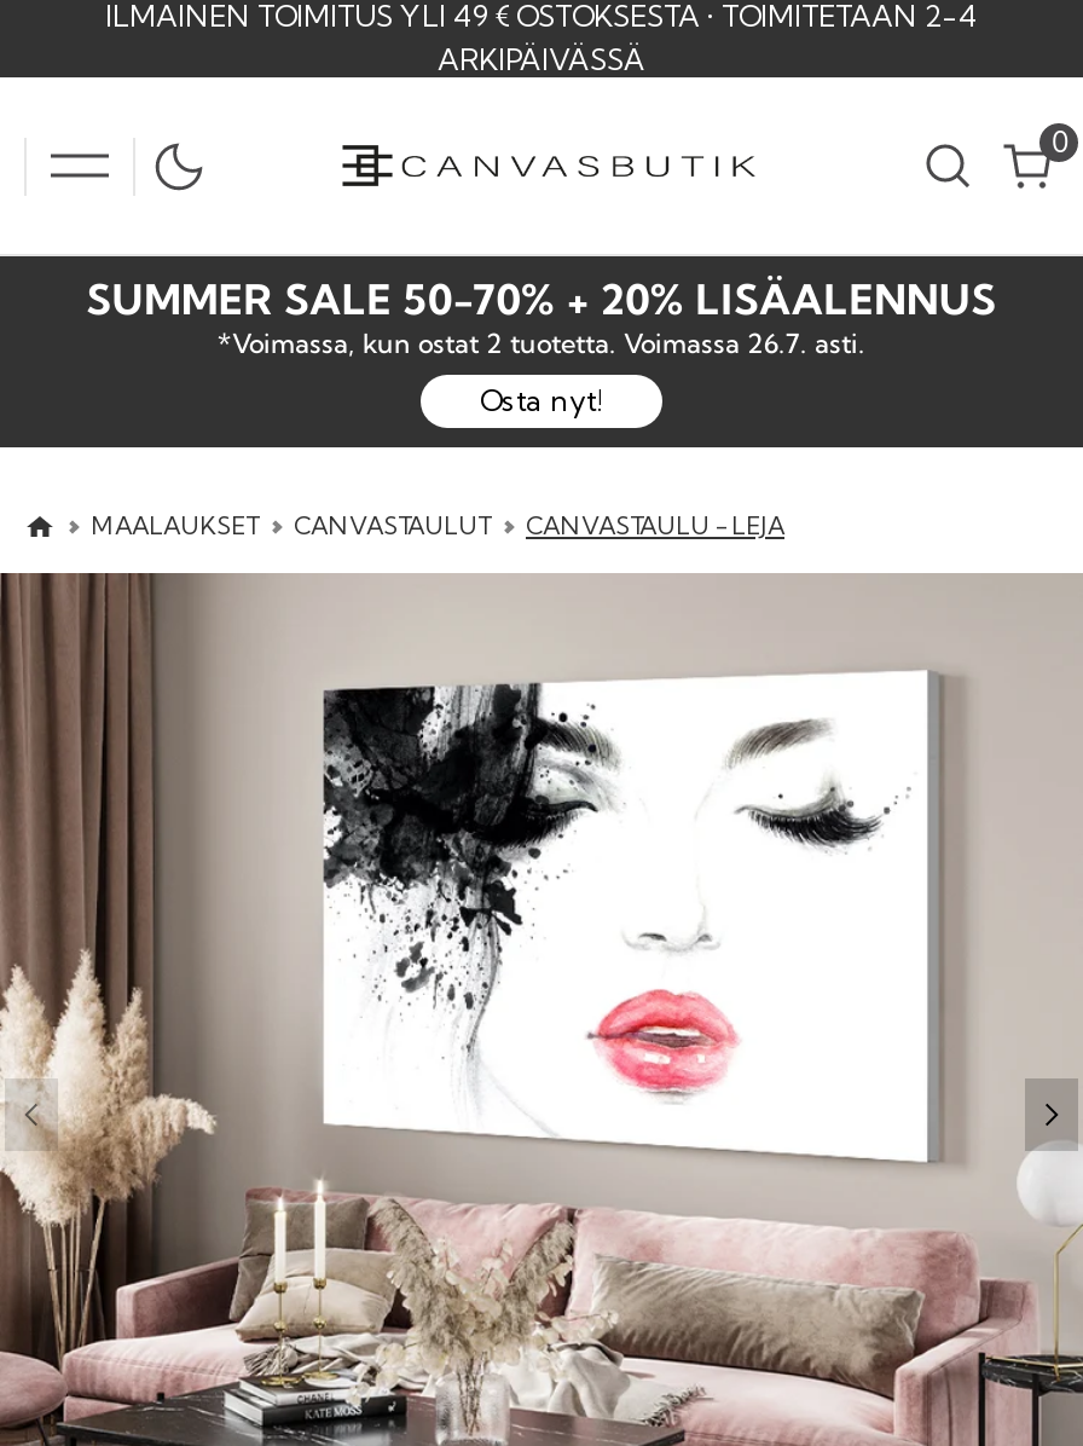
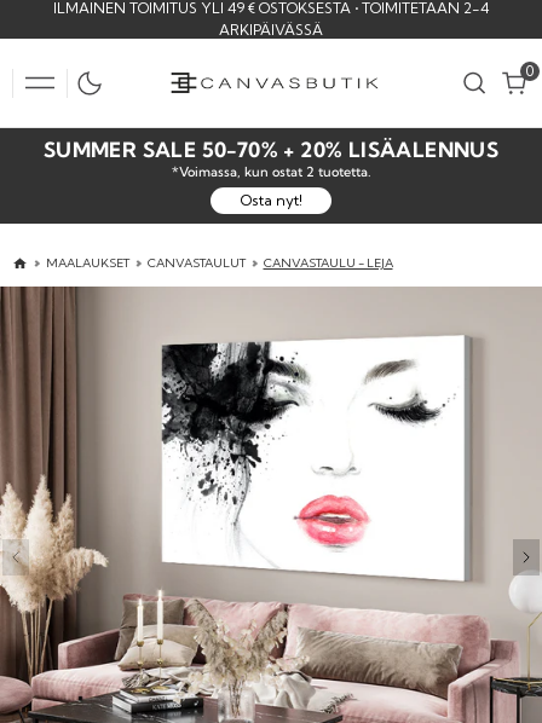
[218,326,865,360] *Voimassa, kun ostat 2 tuotetta. Voimassa 26.7. asti. -> [171,163,371,180] *Voimassa, kun ostat 2 tuotetta.

